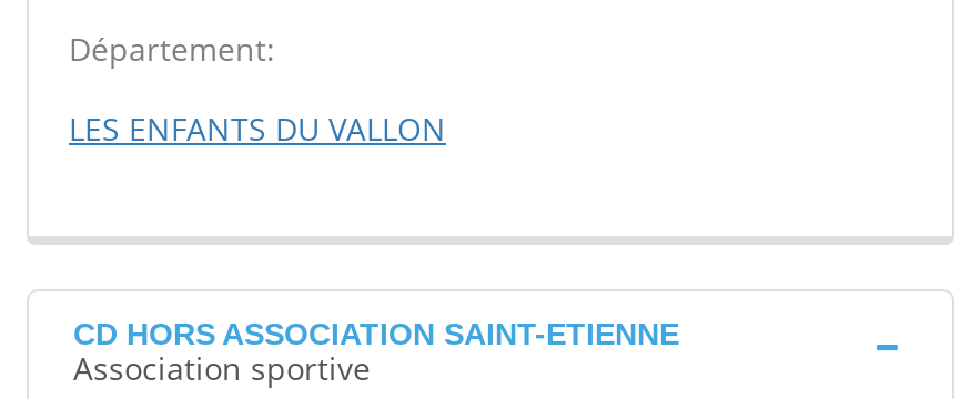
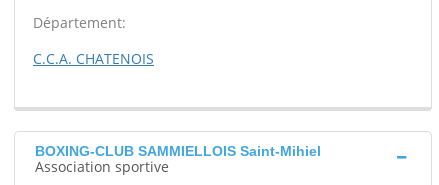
[69,108,446,150] LES ENFANTS DU VALLON -> [33,49,154,68] C.C.A. CHATENOIS
[73,316,679,351] CD HORS ASSOCIATION SAINT-ETIENNE -> [35,143,321,159] BOXING-CLUB SAMMIELLOIS Saint-Mihiel

